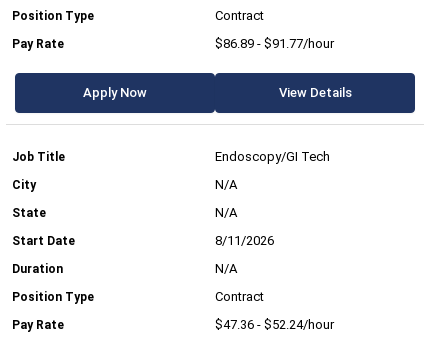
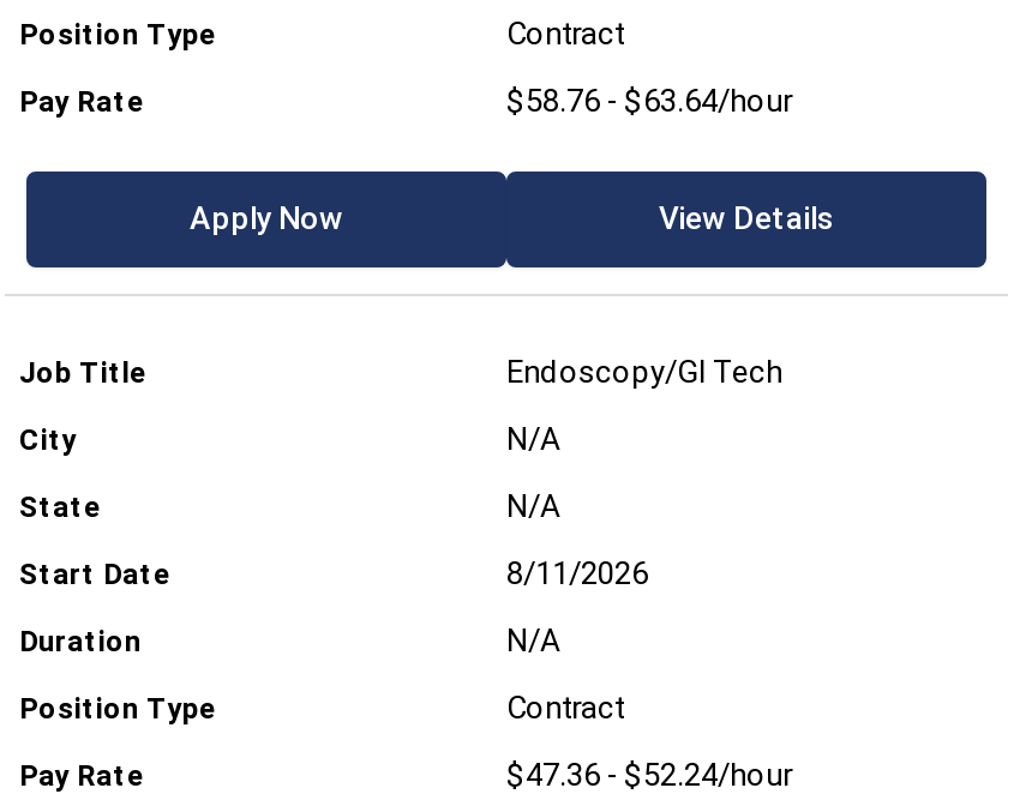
[215,36,334,51] $86.89 - $91.77/hour -> [506,82,792,118] $58.76 - $63.64/hour

